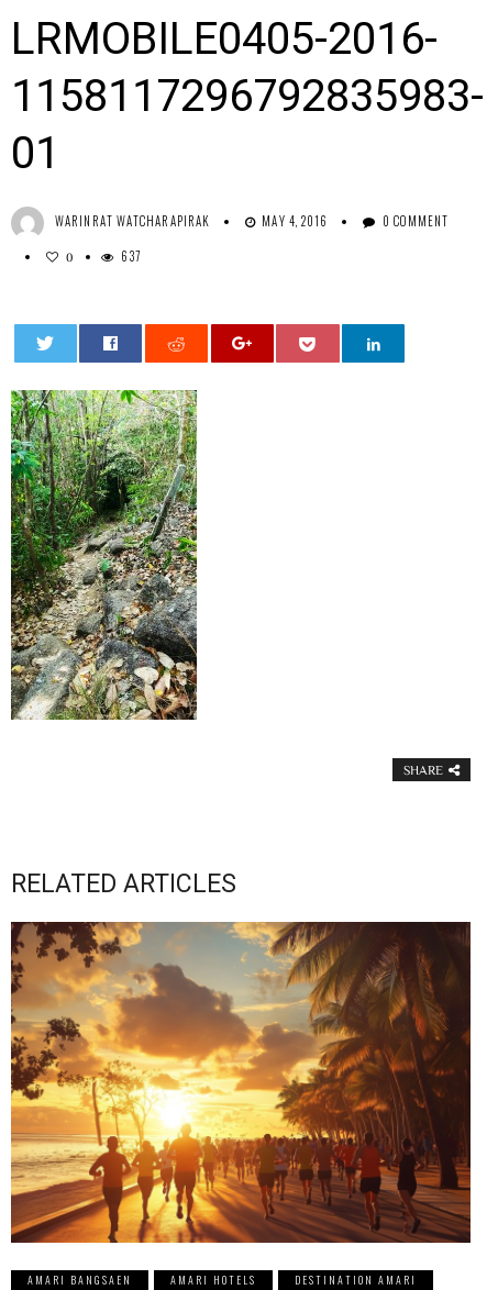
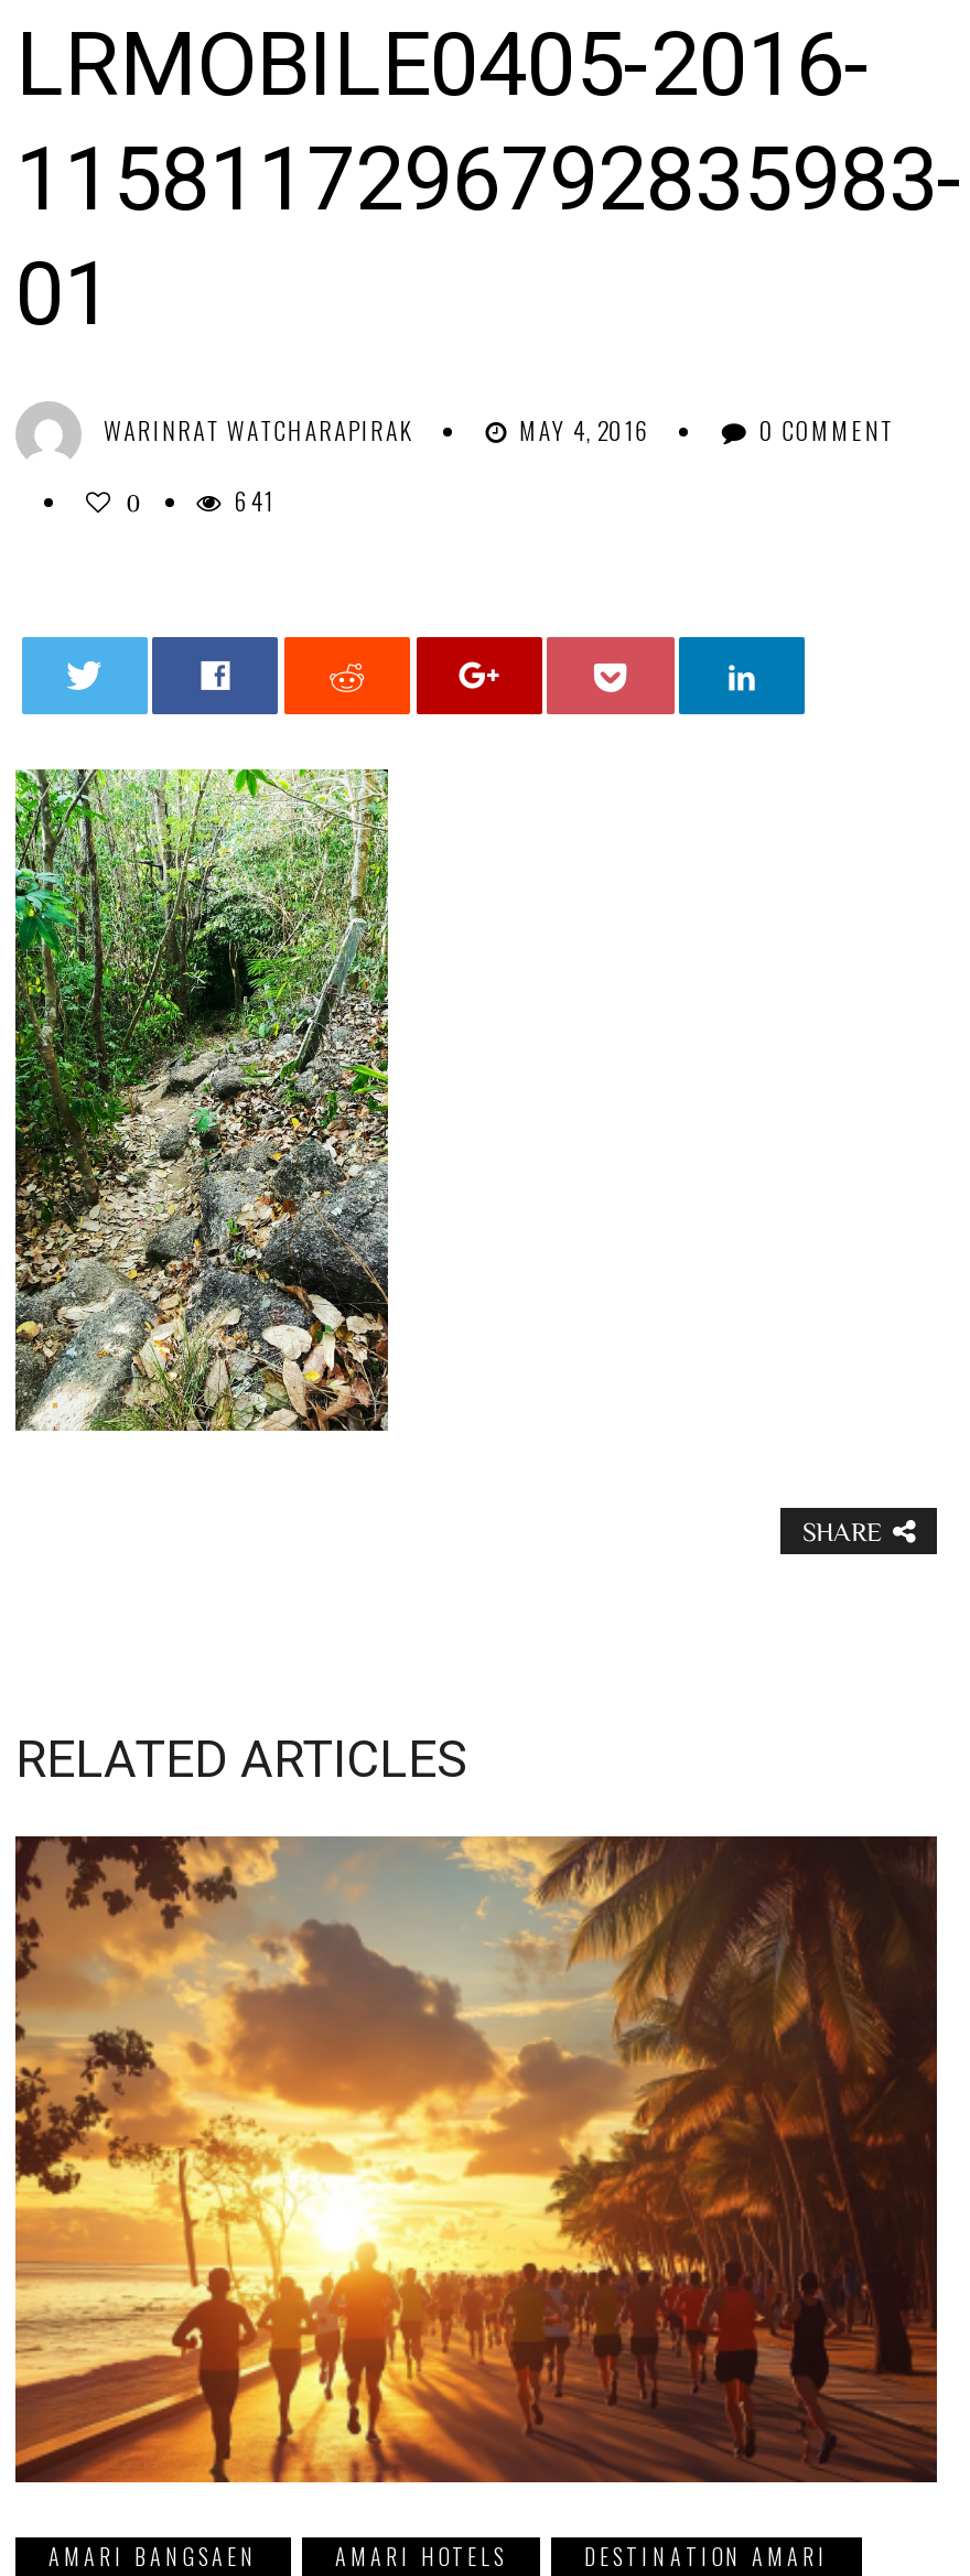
[120,247,140,265] 637 -> [235,482,275,518] 641

